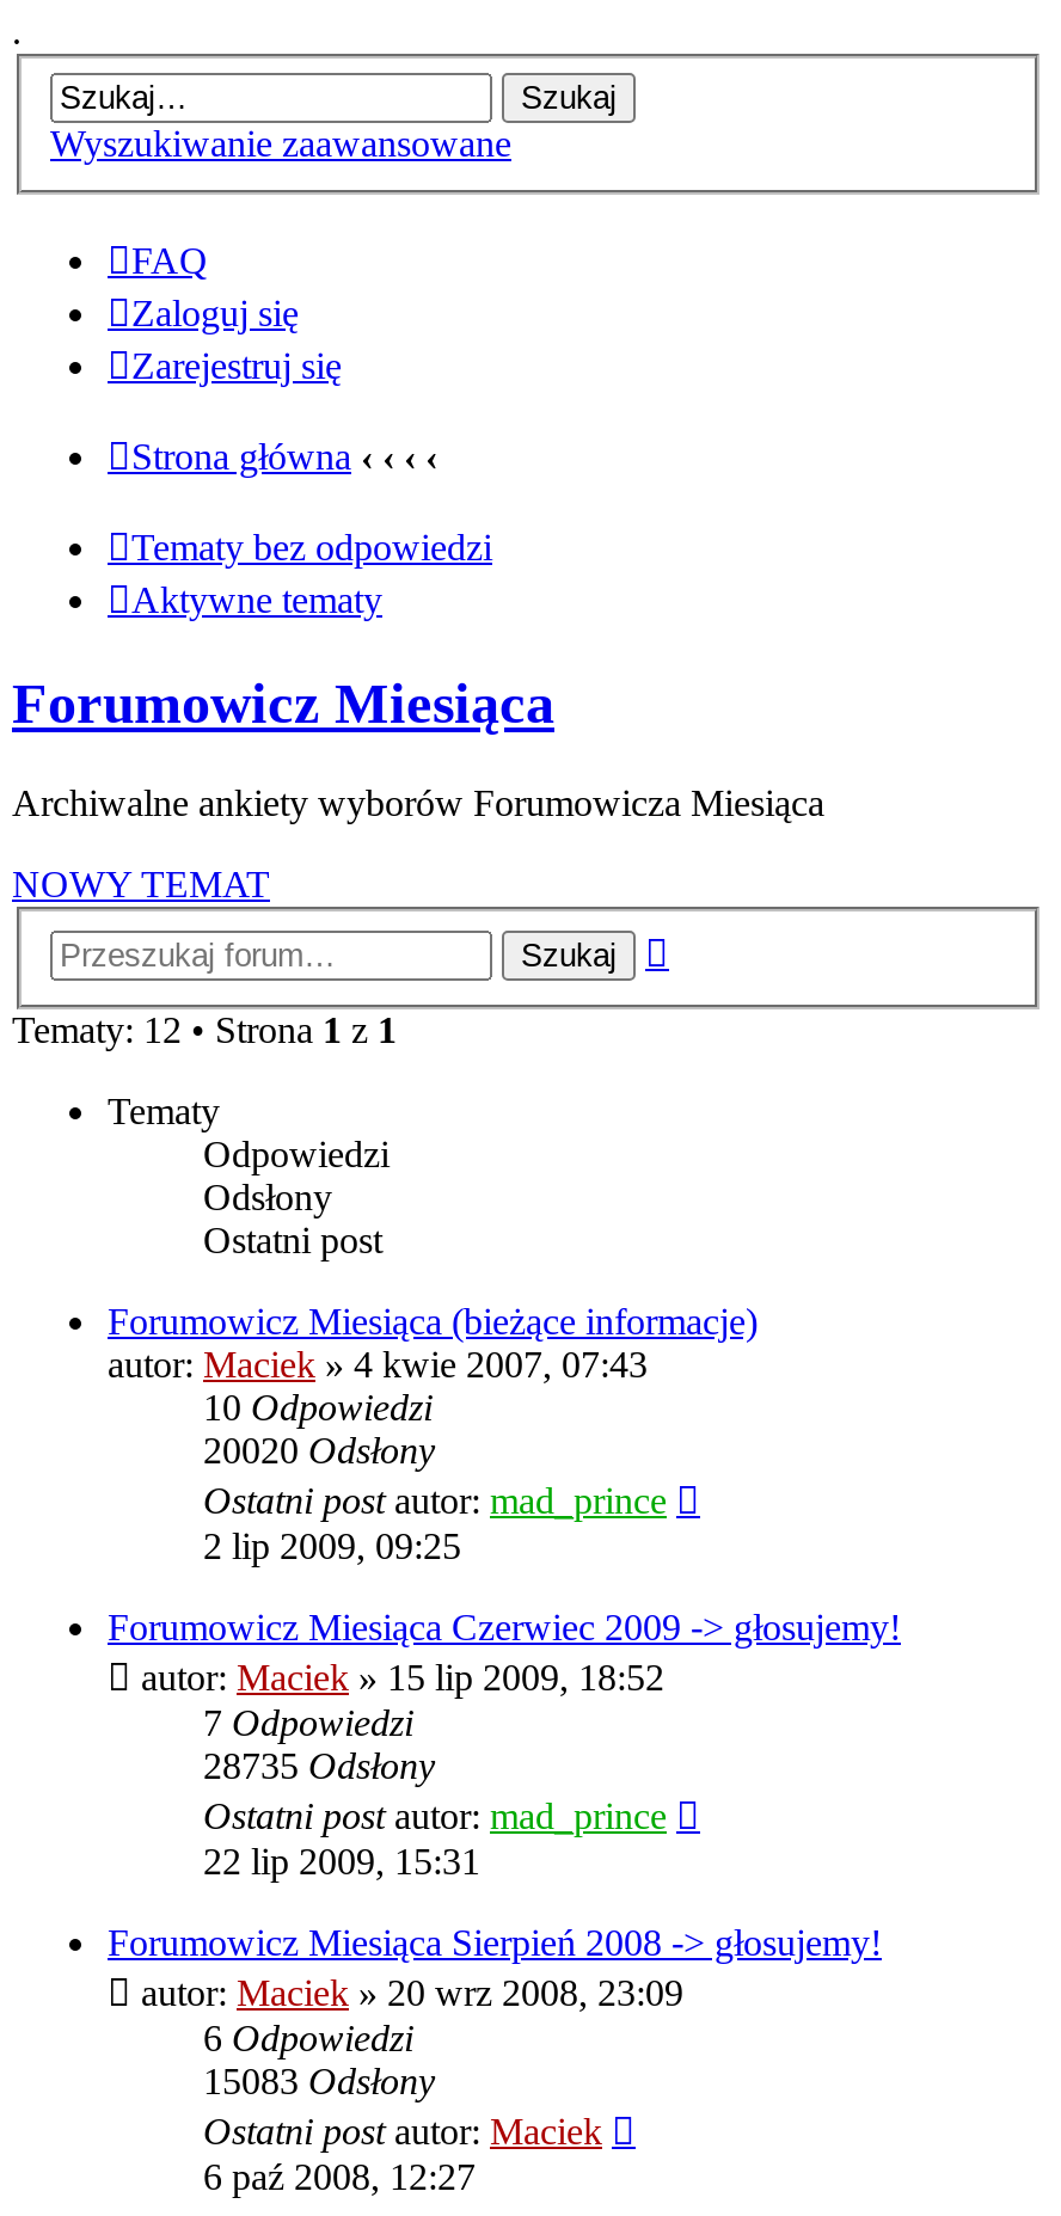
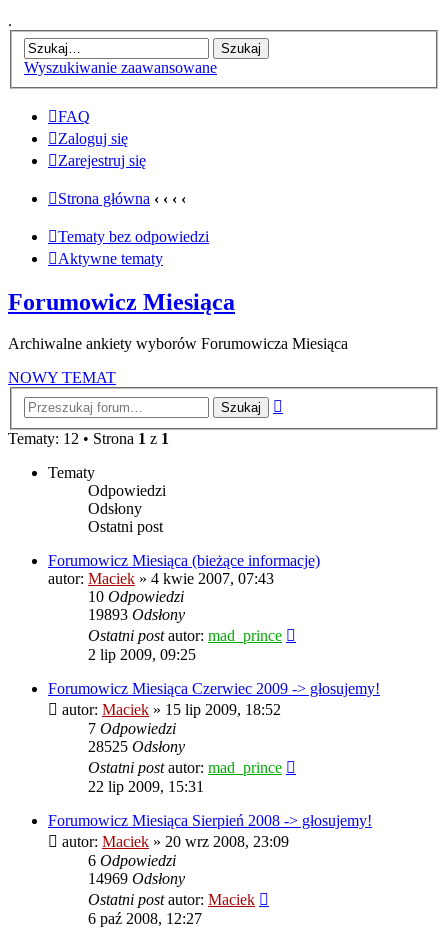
[203,1430,435,1471] 20020Odsłony -> [88,606,185,623] 19893Odsłony
[203,1745,435,1786] 28735 Odsłony -> [88,738,185,755] 28525 Odsłony
[203,2061,435,2101] 15083 Odsłony -> [88,870,185,887] 14969 Odsłony

